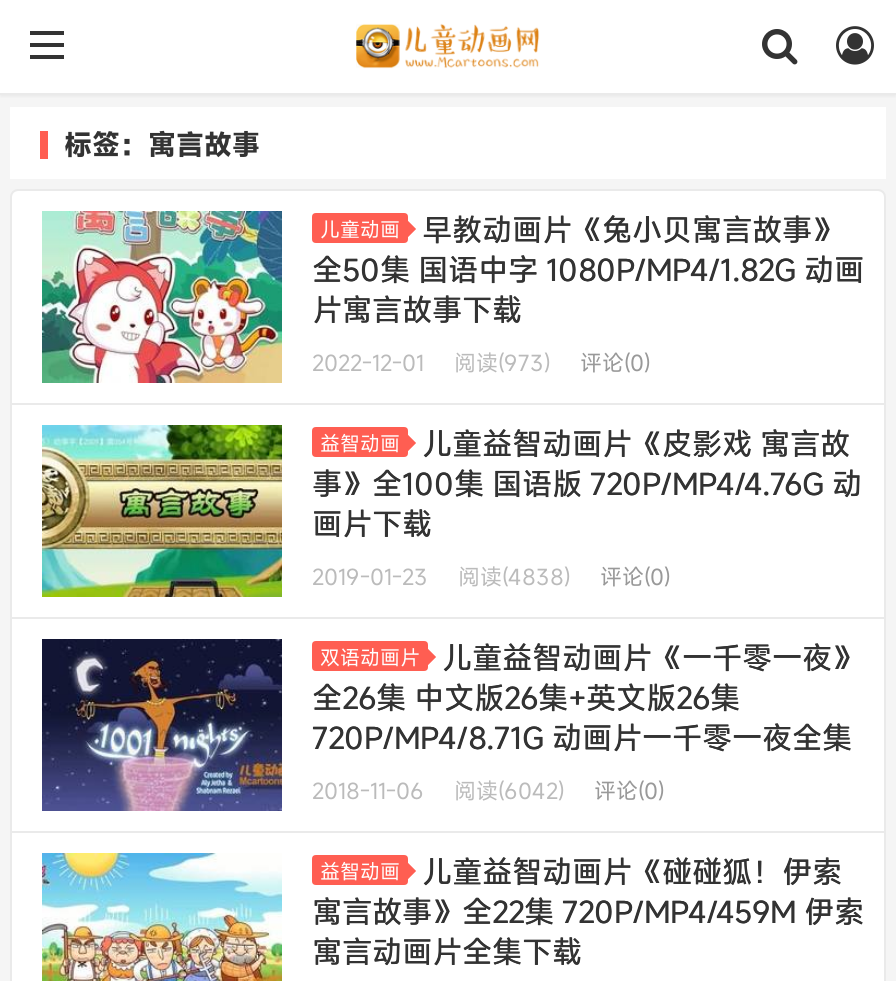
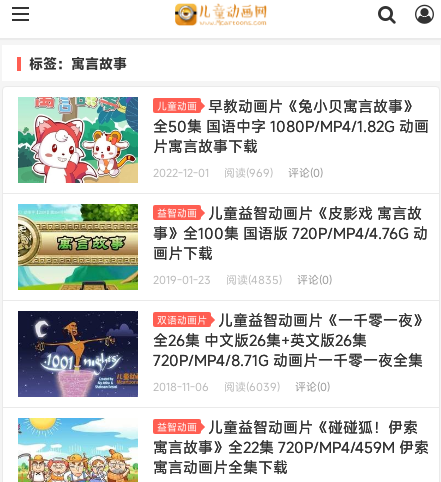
[312,349,650,377] 2022-12-01 阅读(973) 评论(0) -> [153,166,323,180] 2022-12-01 阅读(969) 评论(0)
[312,563,670,591] 2019-01-23 阅读(4838) 评论(0) -> [153,273,332,287] 2019-01-23 阅读(4835) 评论(0)
[454,777,564,805] 阅读(6042) -> [224,380,280,394] 阅读(6039)

